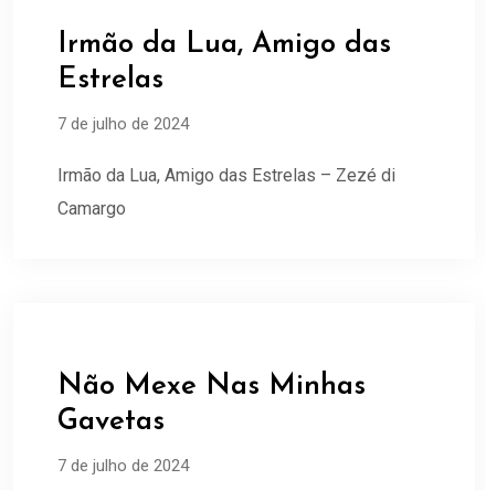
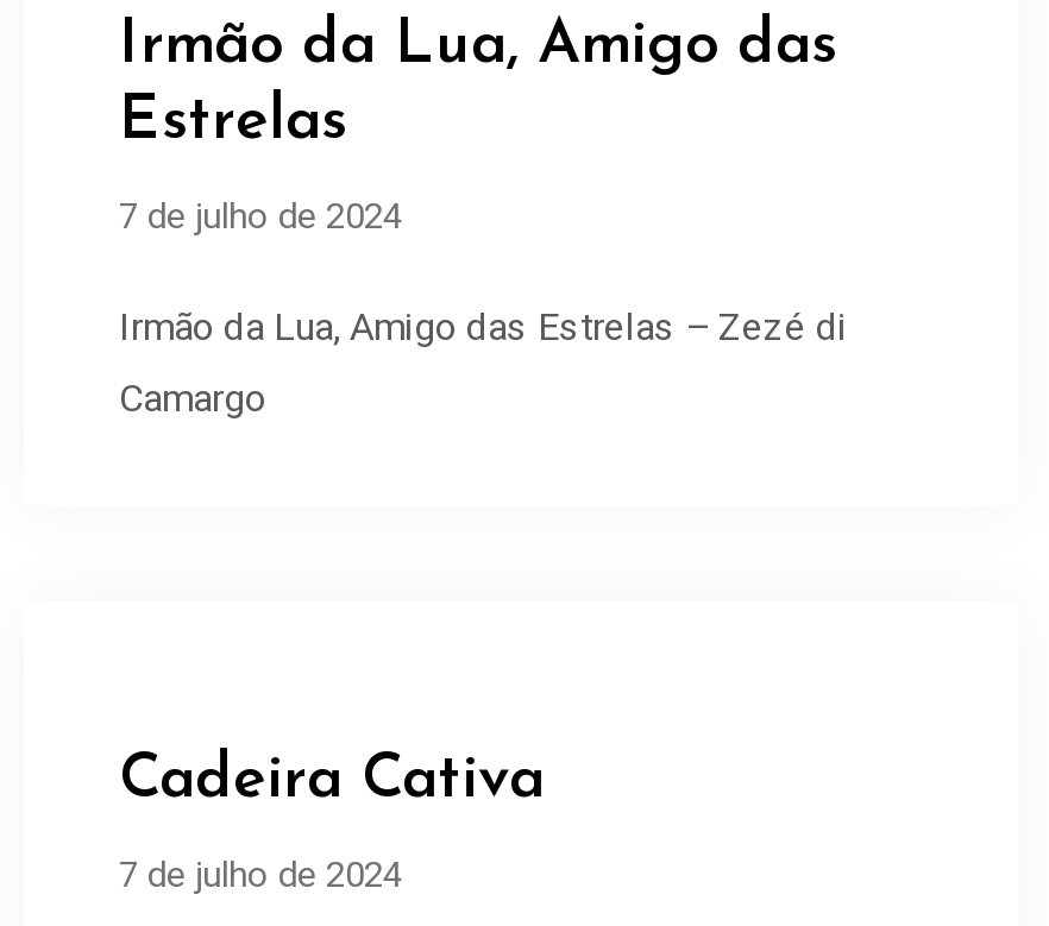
[57,372,366,437] Não Mexe Nas Minhas | Gavetas -> [119,749,545,813] Cadeira Cativa

